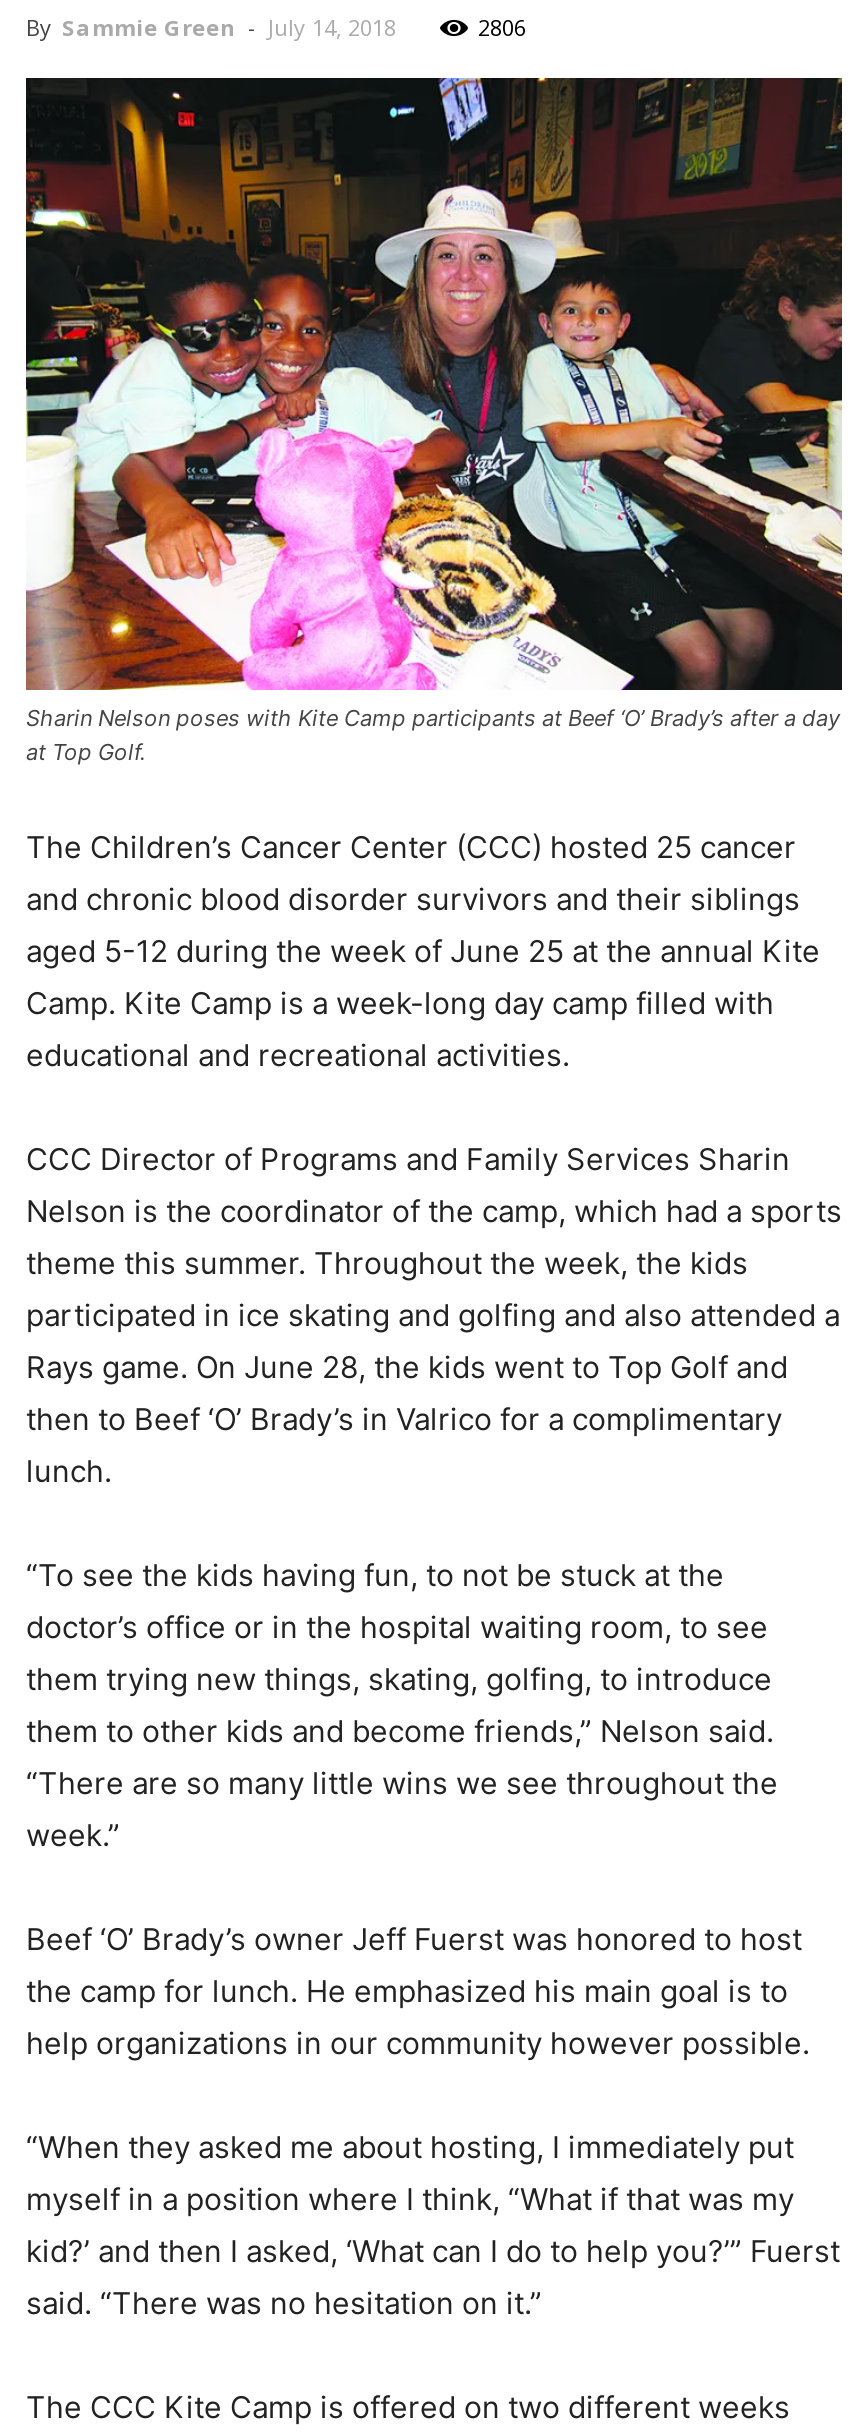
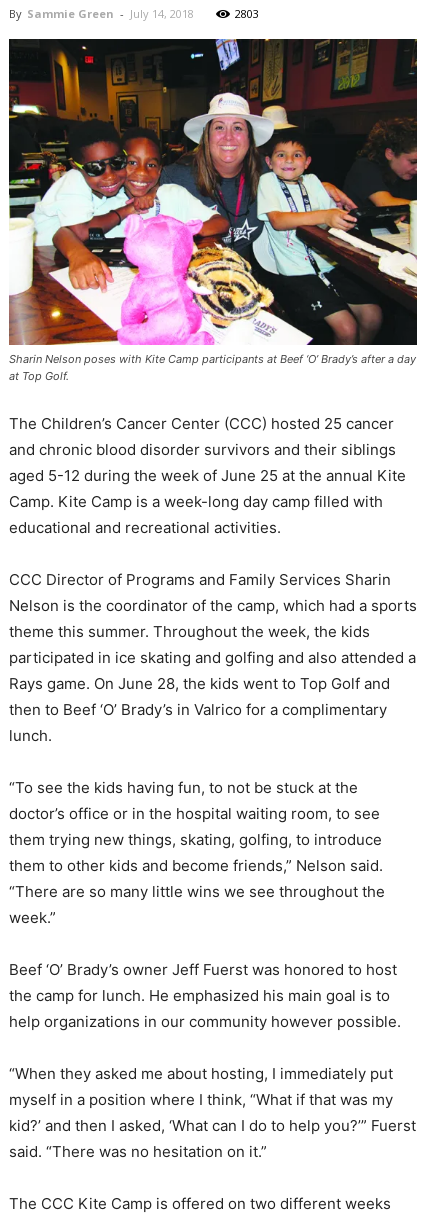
[478,12,526,42] 2806 -> [235,6,259,21] 2803

